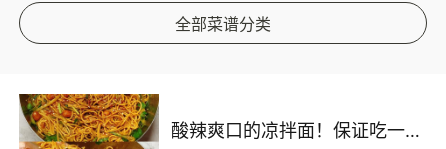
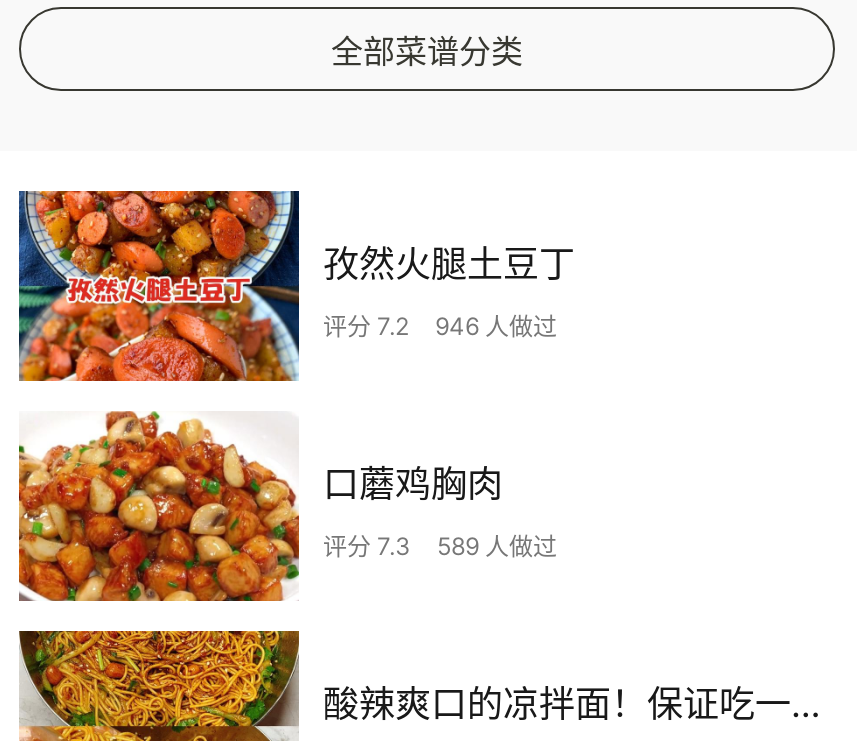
none -> [17,189,575,383] [image] | 孜然火腿土豆丁 | 评分 7.2 | 946 人做过
none -> [17,409,557,603] [image] | 口蘑鸡胸肉 | 评分 7.3 | 589 人做过

